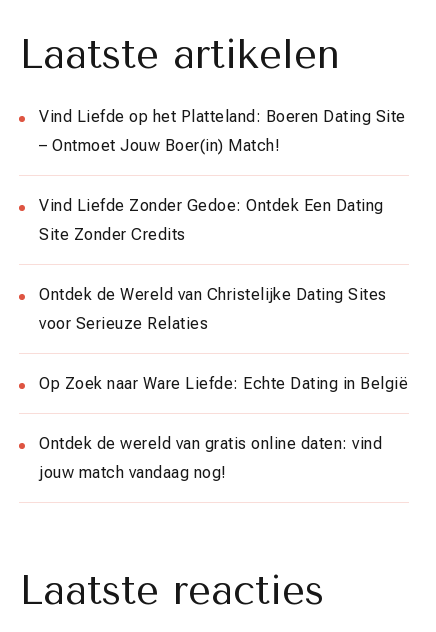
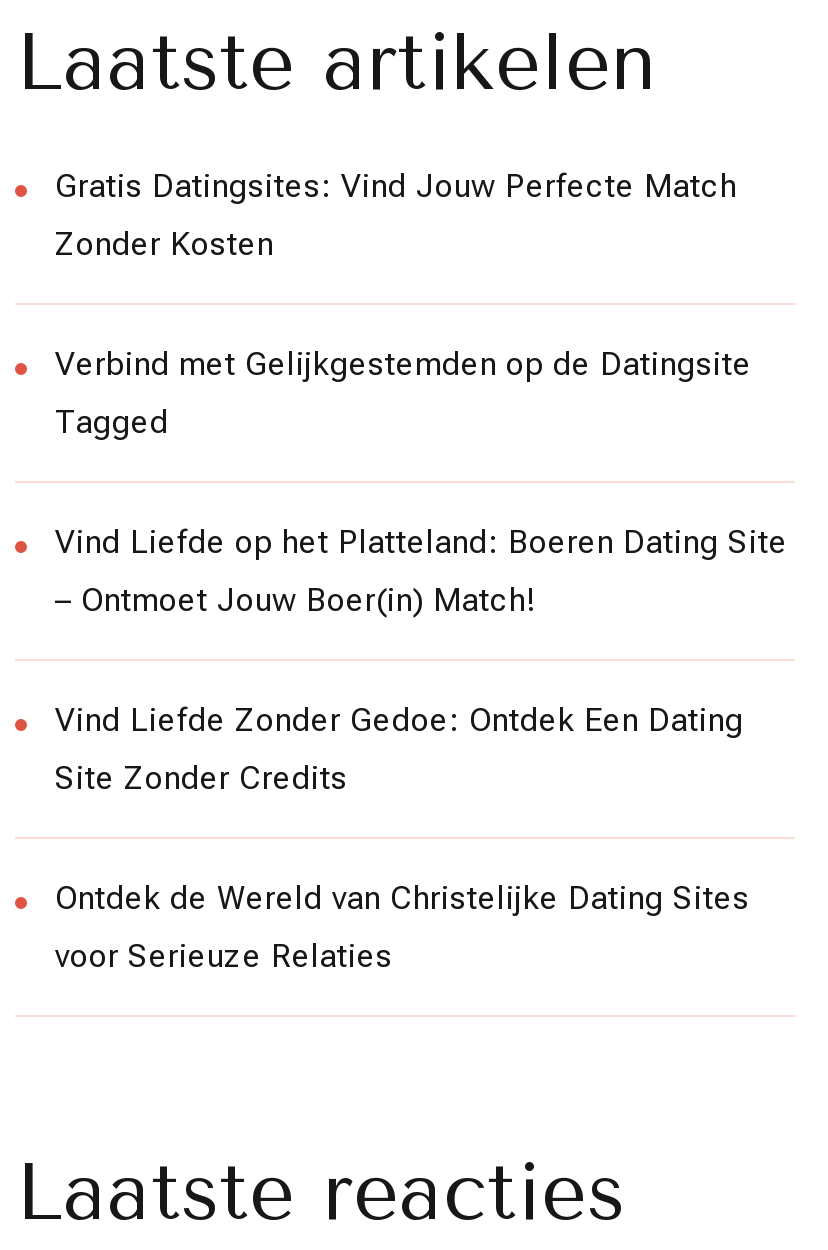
none -> [55,167,752,441] Gratis Datingsites: Vind Jouw Perfecte Match | Zonder Kosten | Verbind met Gelijkgestemden op de Datingsite | Tagged
moved [39,107,405,333] -> [55,523,788,975]: Vind Liefde op het Platteland: Boeren Dating Site | – Ontmoet Jouw Boer(in) Match! | Vind Liefde Zonder Gedoe: Ontdek Een Dating | Site Zonder Credits | Ontdek de Wereld van Christelijke Dating Sites | voor Serieuze Relaties
[39,374,408,482] Op Zoek naar Ware Liefde: Echte Dating in België | Ontdek de wereld van gratis online daten: vind | jouw match vandaag nog! -> none

